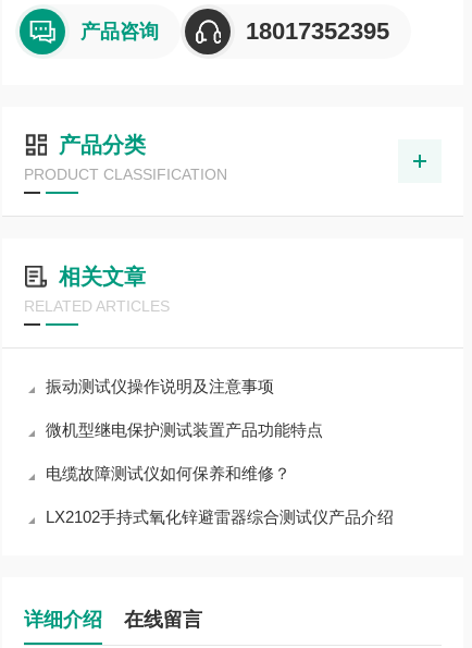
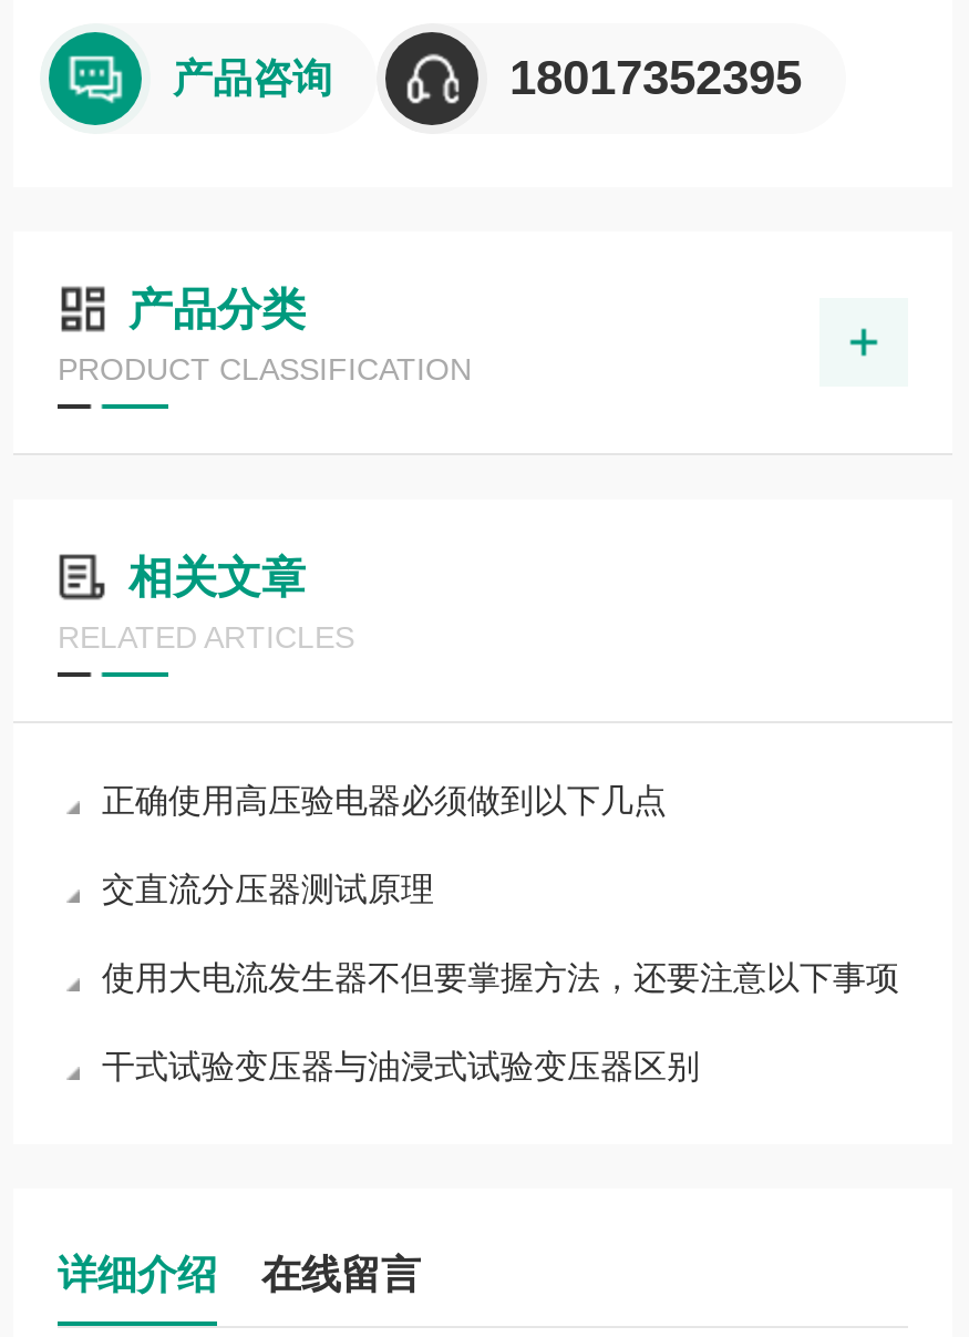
[46,377,274,395] 振动测试仪操作说明及注意事项 -> [102,781,667,819] 正确使用高压验电器必须做到以下几点
[46,420,323,439] 微机型继电保护测试装置产品功能特点 -> [102,870,434,907] 交直流分压器测试原理
[46,464,290,482] 电缆故障测试仪如何保养和维修？ -> [102,958,899,996] 使用大电流发生器不但要掌握方法，还要注意以下事项
[46,508,394,526] LX2102手持式氧化锌避雷器综合测试仪产品介绍 -> [102,1047,700,1084] 干式试验变压器与油浸式试验变压器区别

